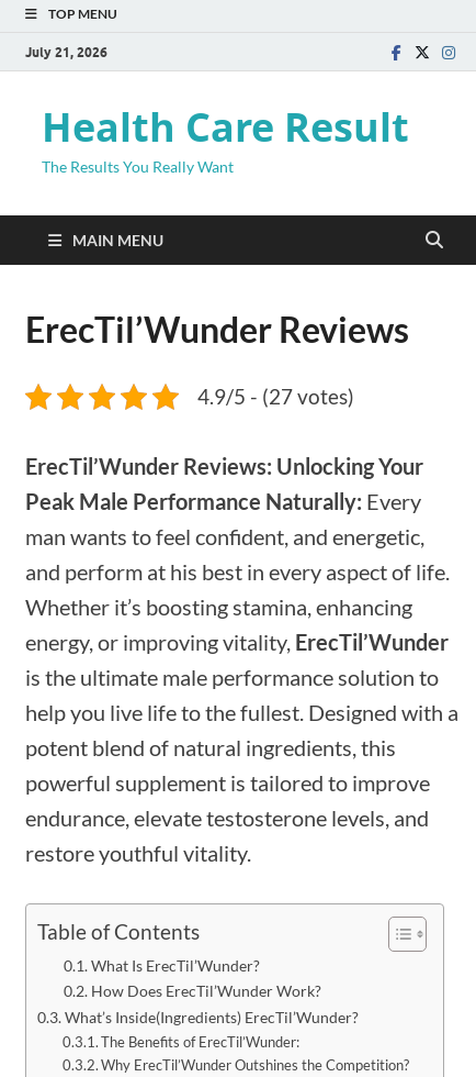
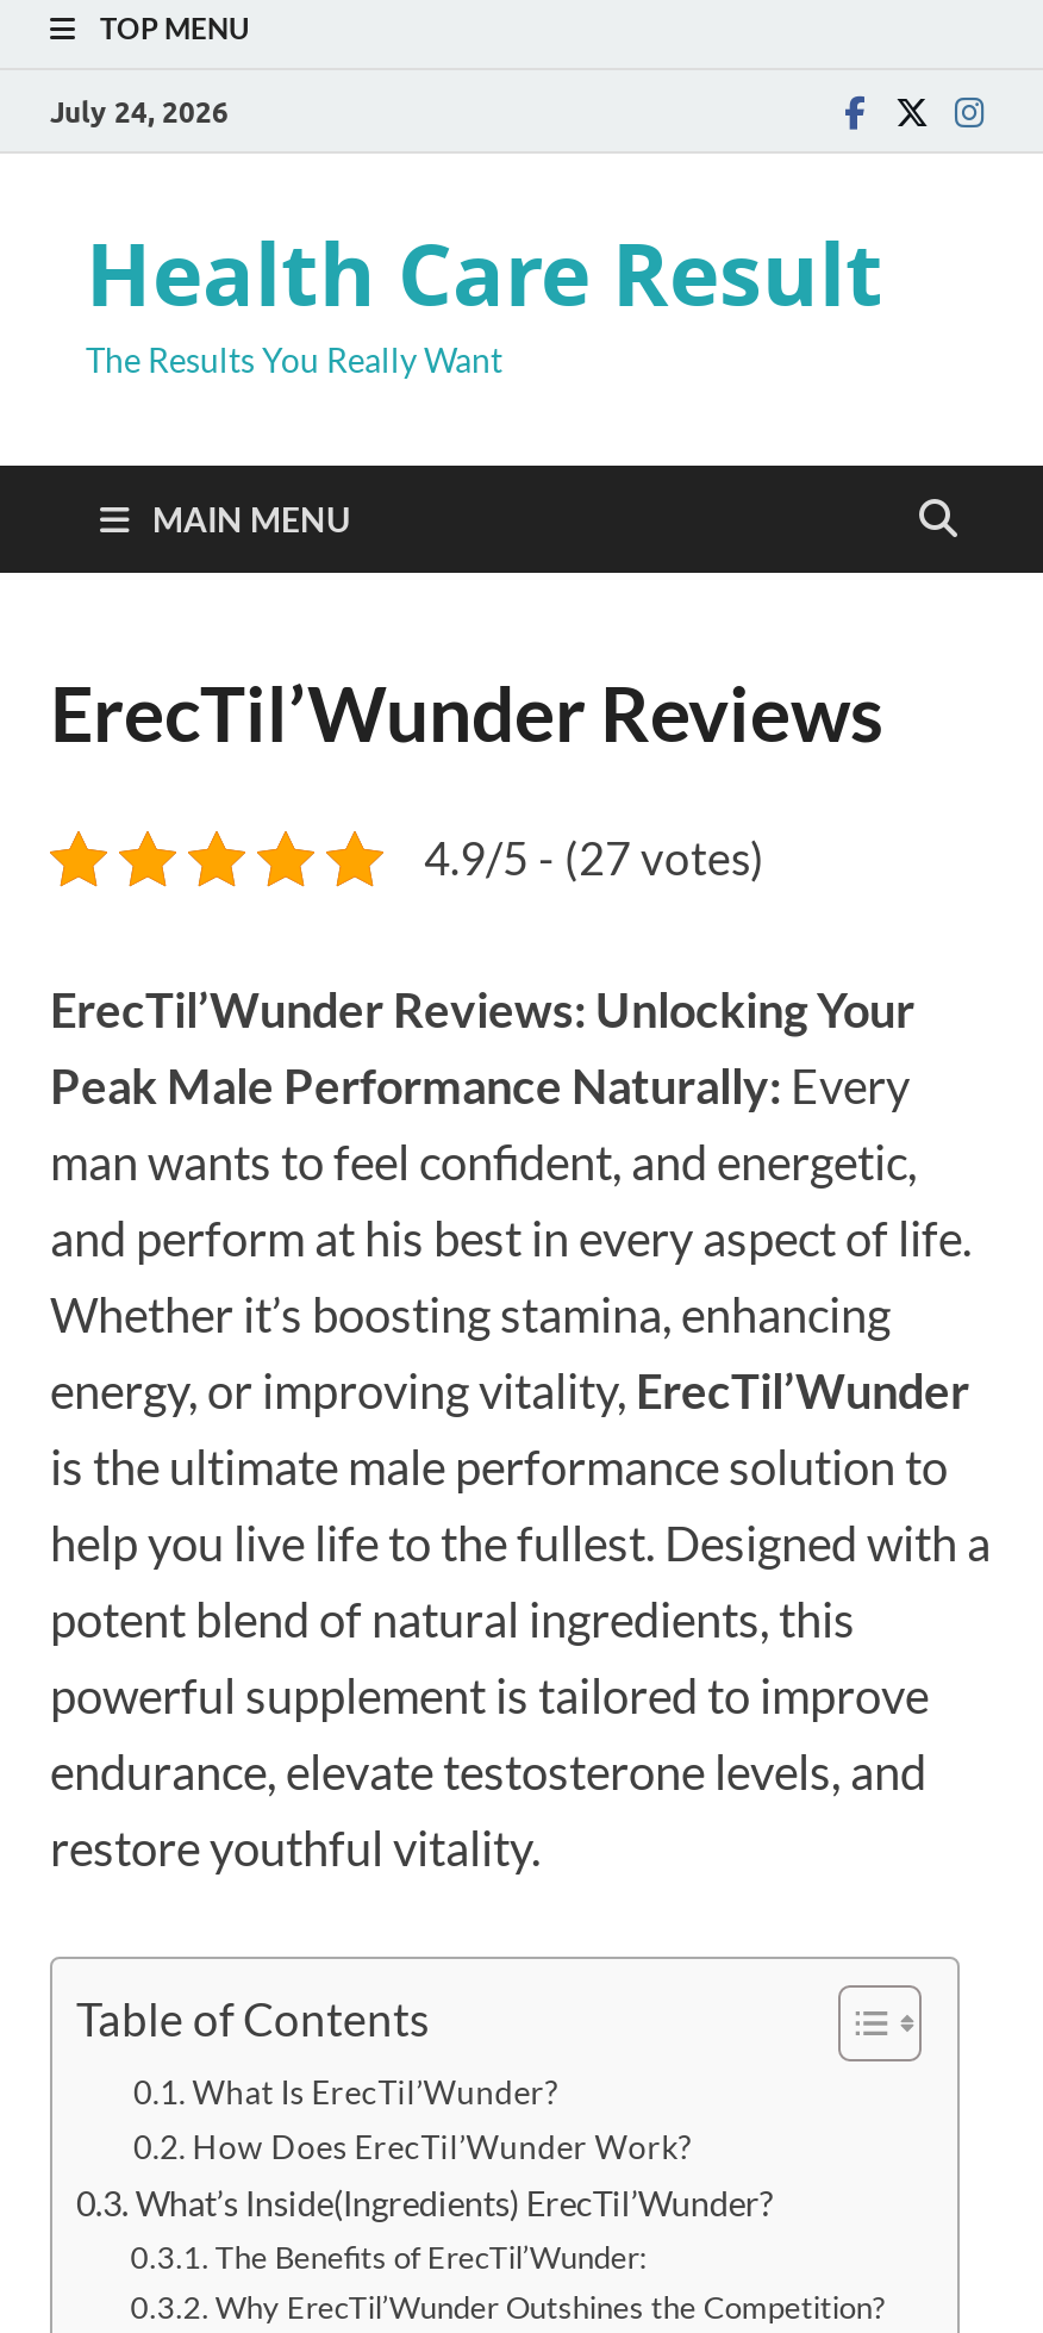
[25,43,107,60] July 21, 2026 -> [50,93,229,129] July 24, 2026

